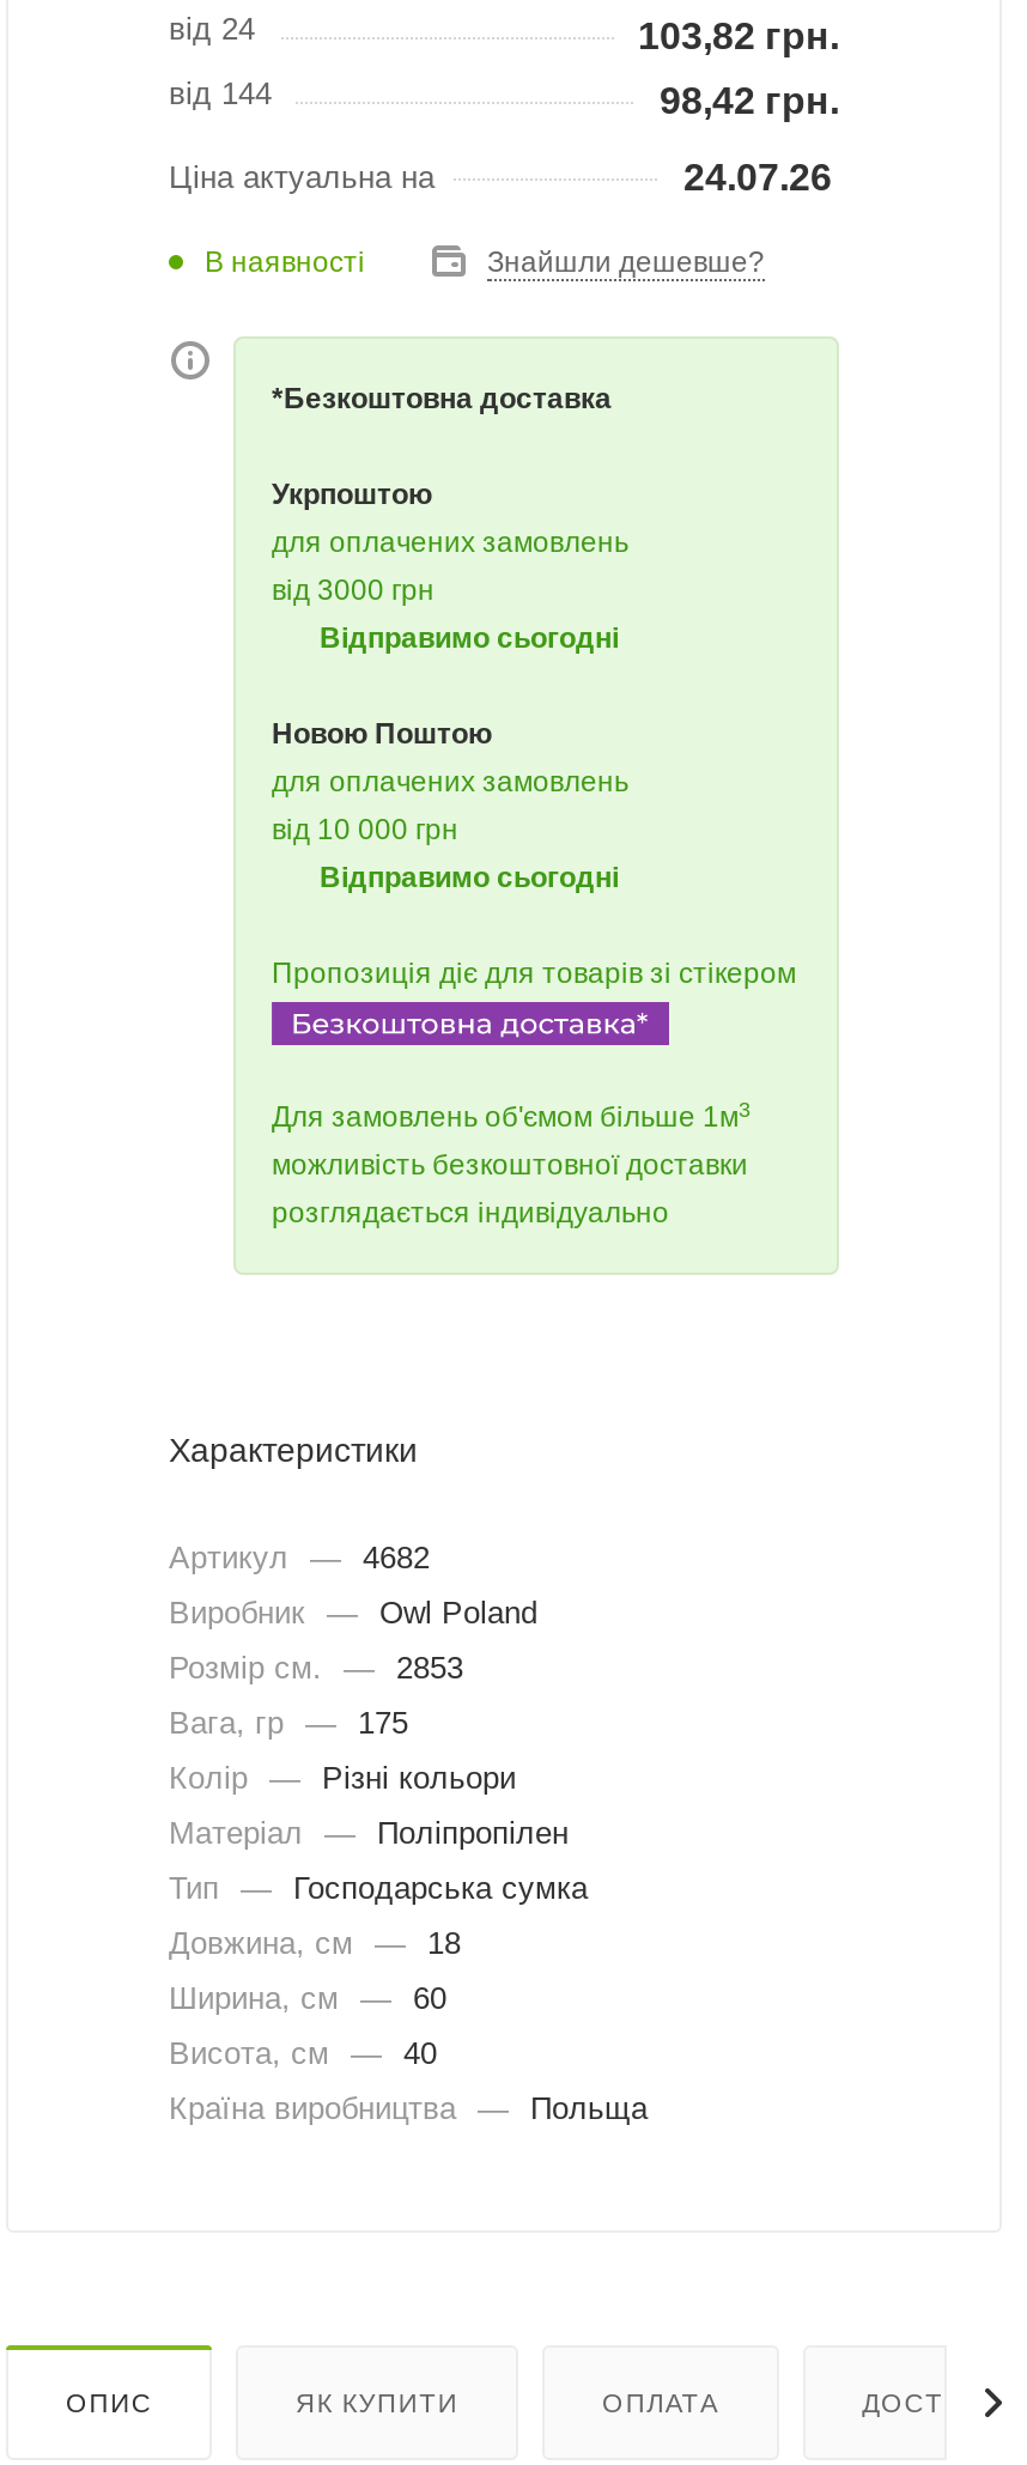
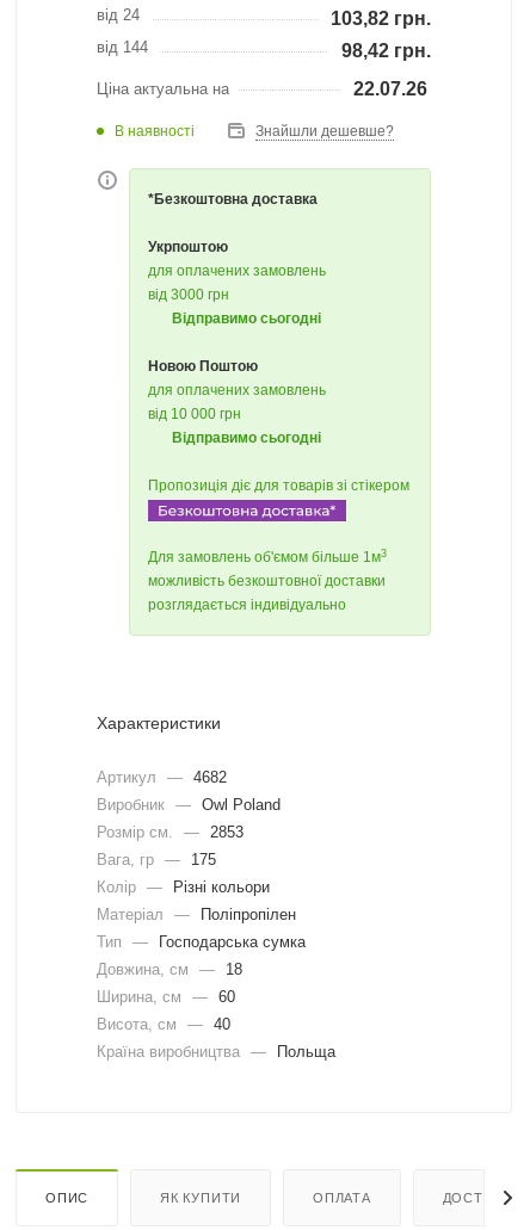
[683,157,832,198] 24.07.26 -> [353,79,427,99] 22.07.26

